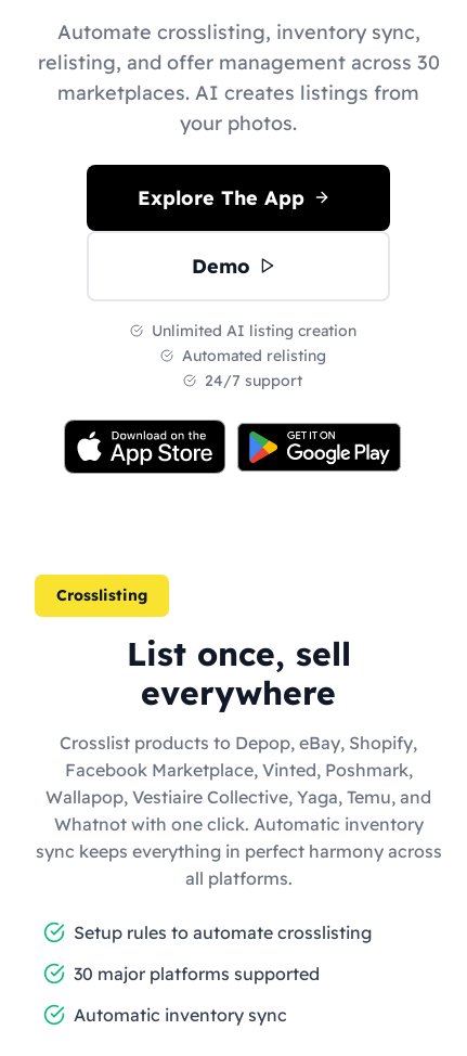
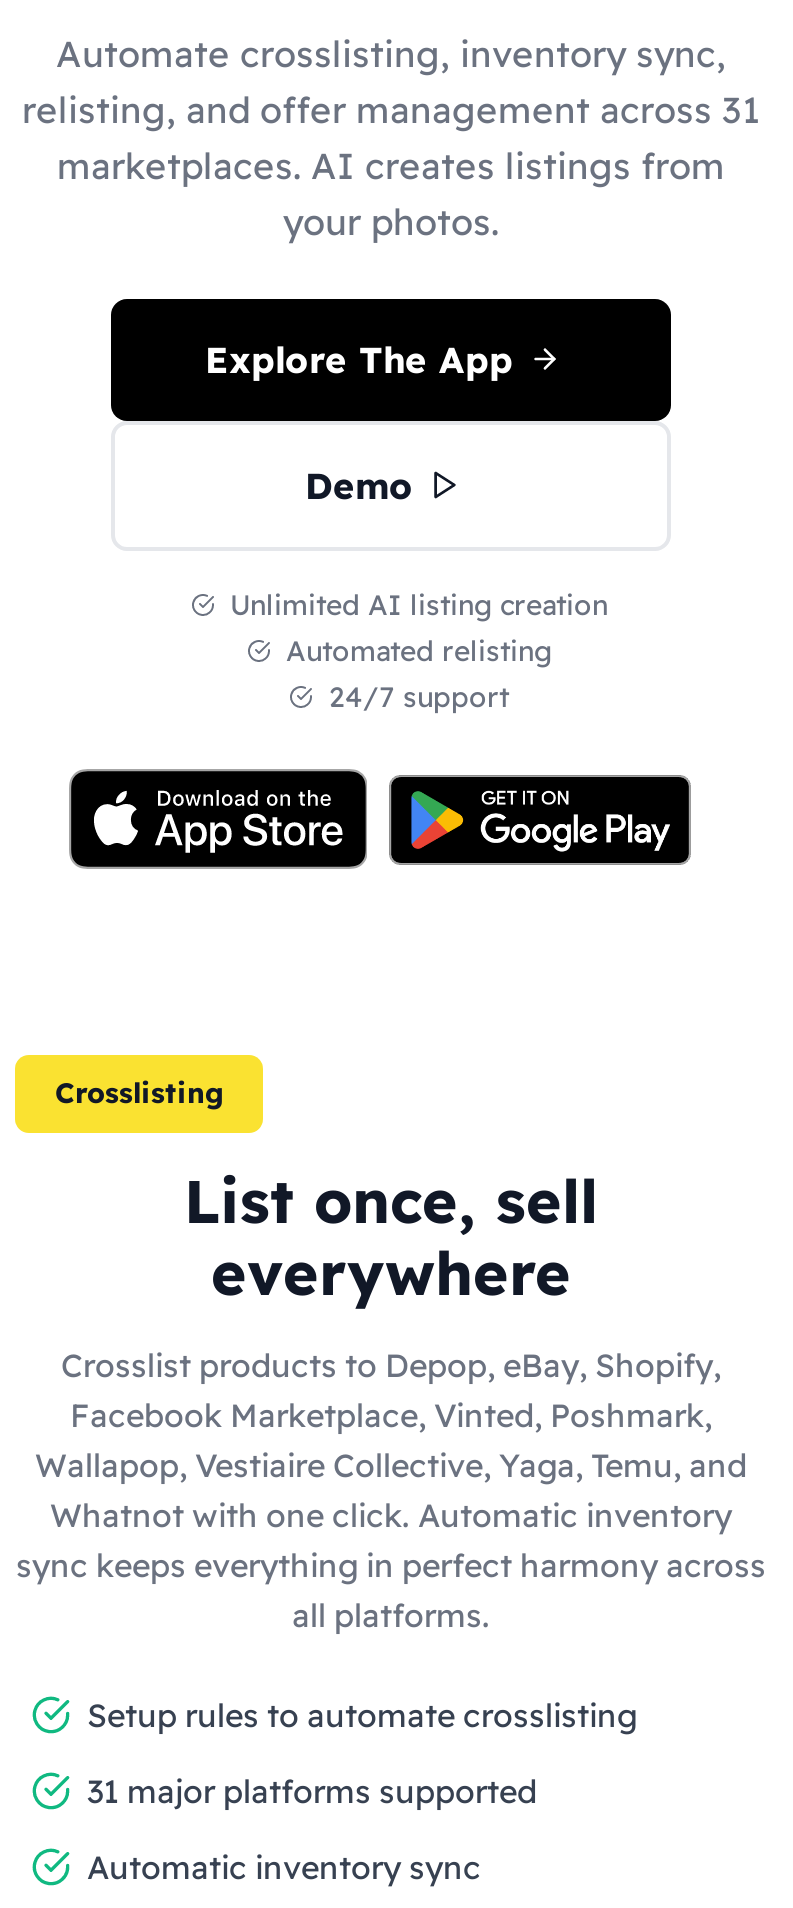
[37,49,439,74] relisting, and offer management across 30 -> [22,86,760,132] relisting, and offer management across 31
[74,962,320,984] 30 major platforms supported -> [87,1770,537,1810] 31 major platforms supported

